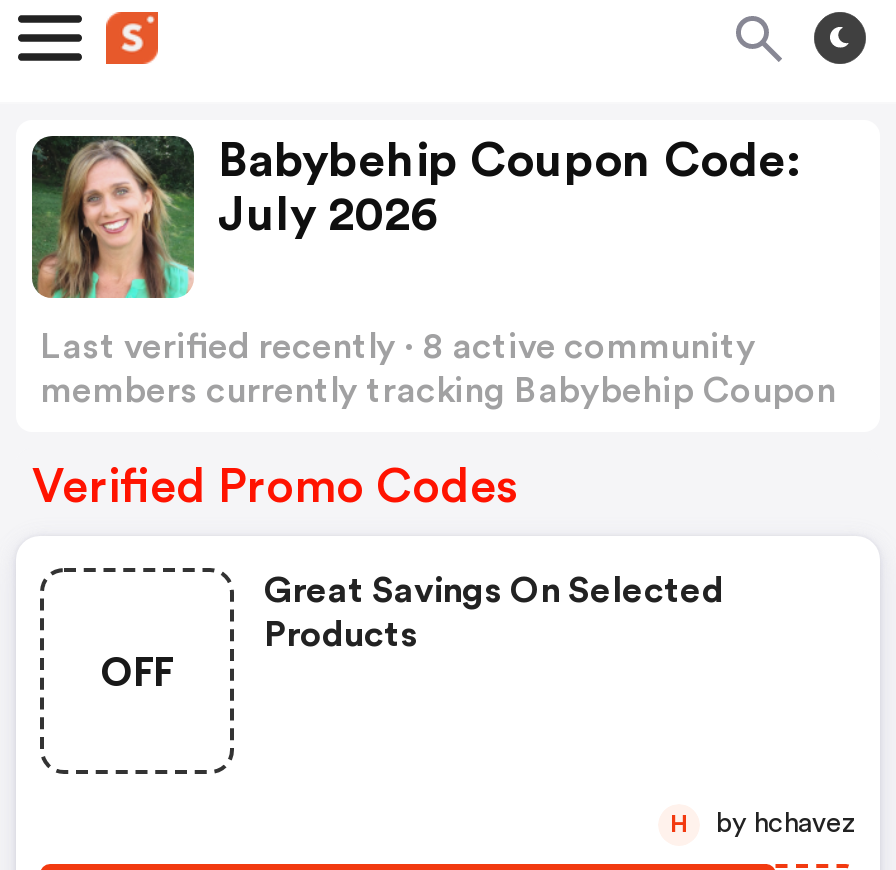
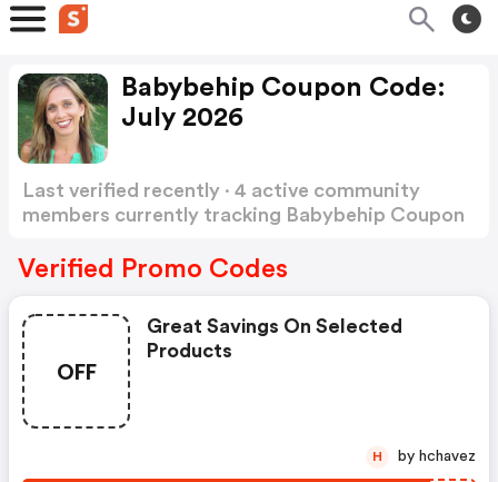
[40,328,756,364] Last verified recently · 8 active community -> [22,180,420,200] Last verified recently · 4 active community

